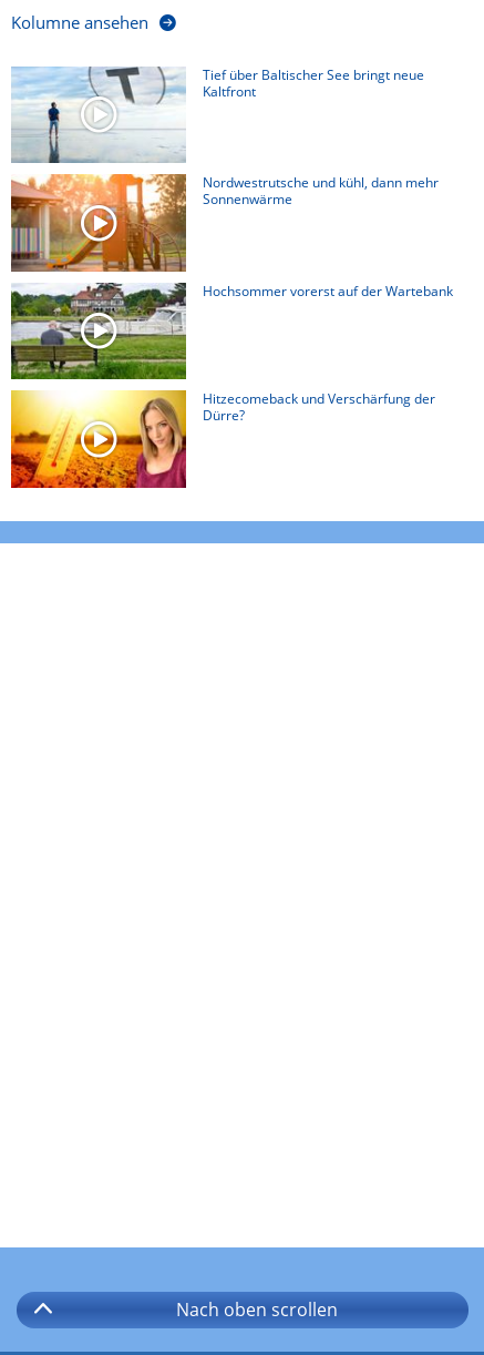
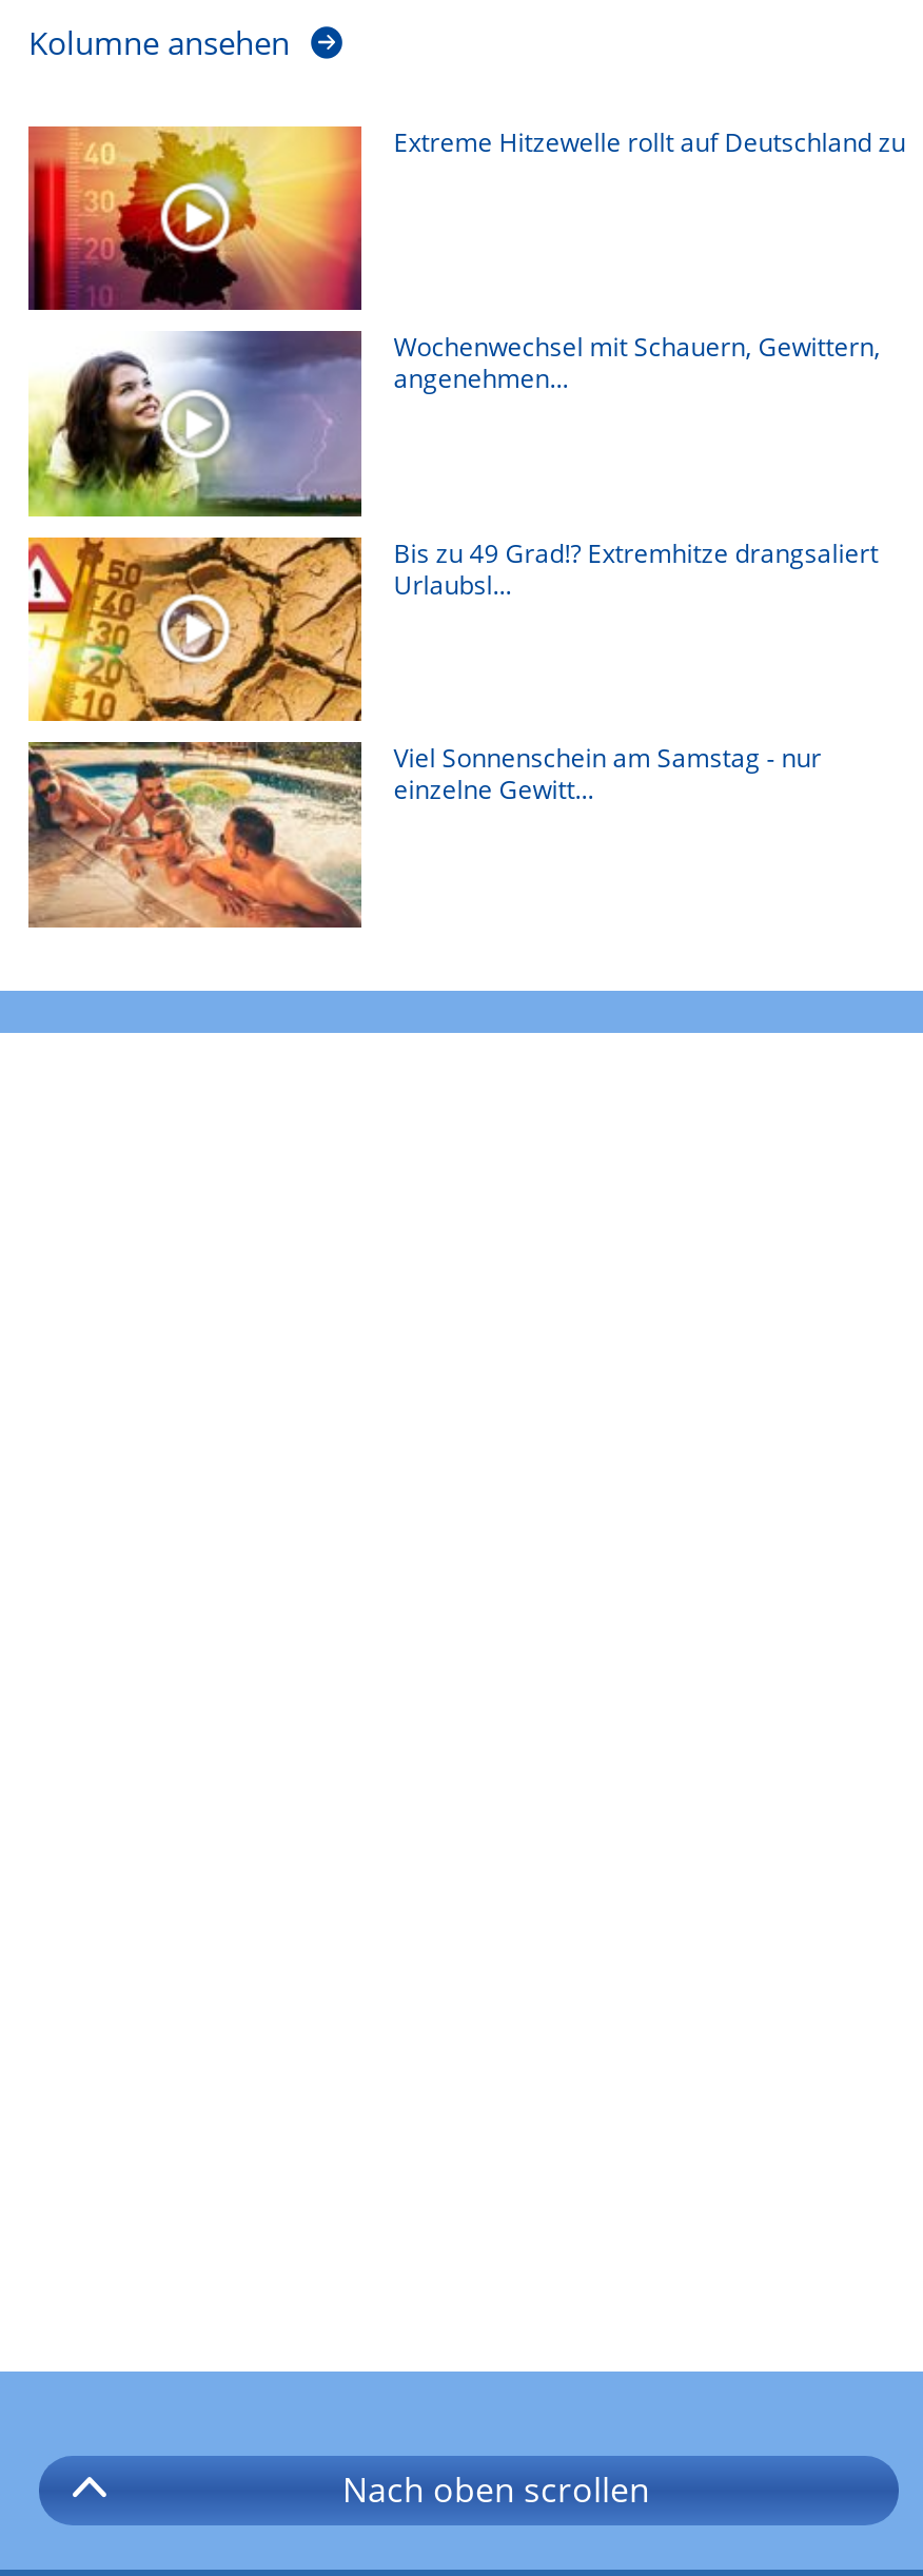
[11,65,424,164] [image] | Tief über Baltischer See bringt neue | Kaltfront -> [26,124,906,312] [image] | Extreme Hitzewelle rollt auf Deutschland zu
[10,173,439,273] [image] | Nordwestrutsche und kühl, dann mehr | Sonnenwärme -> [26,329,880,519] [image] | Wochenwechsel mit Schauern, Gewittern, | angenehmen...
[10,281,453,380] [image] | Hochsommer vorerst auf der Wartebank -> [26,535,878,723] [image] | Bis zu 49 Grad!? Extremhitze drangsaliert | Urlaubsl...
[10,389,435,489] [image] | Hitzecomeback und Verschärfung der | Dürre? -> [26,740,821,930] [image] | Viel Sonnenschein am Samstag - nur | einzelne Gewitt...

